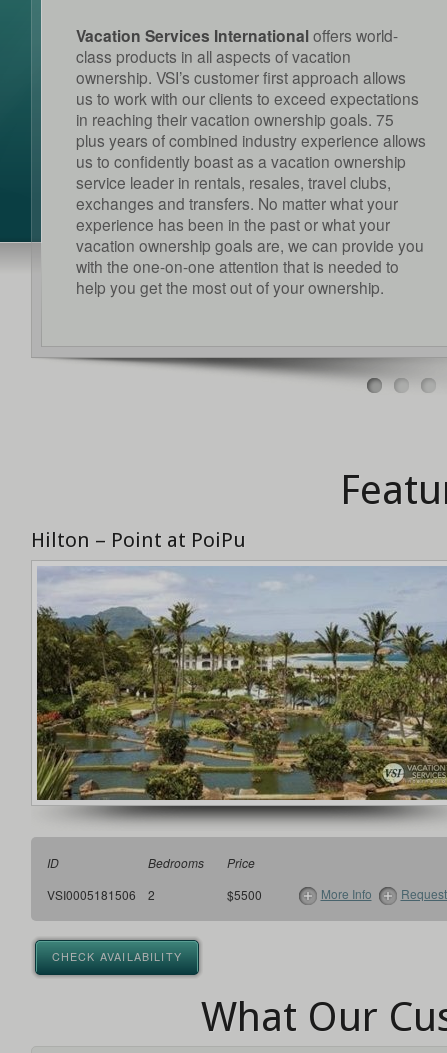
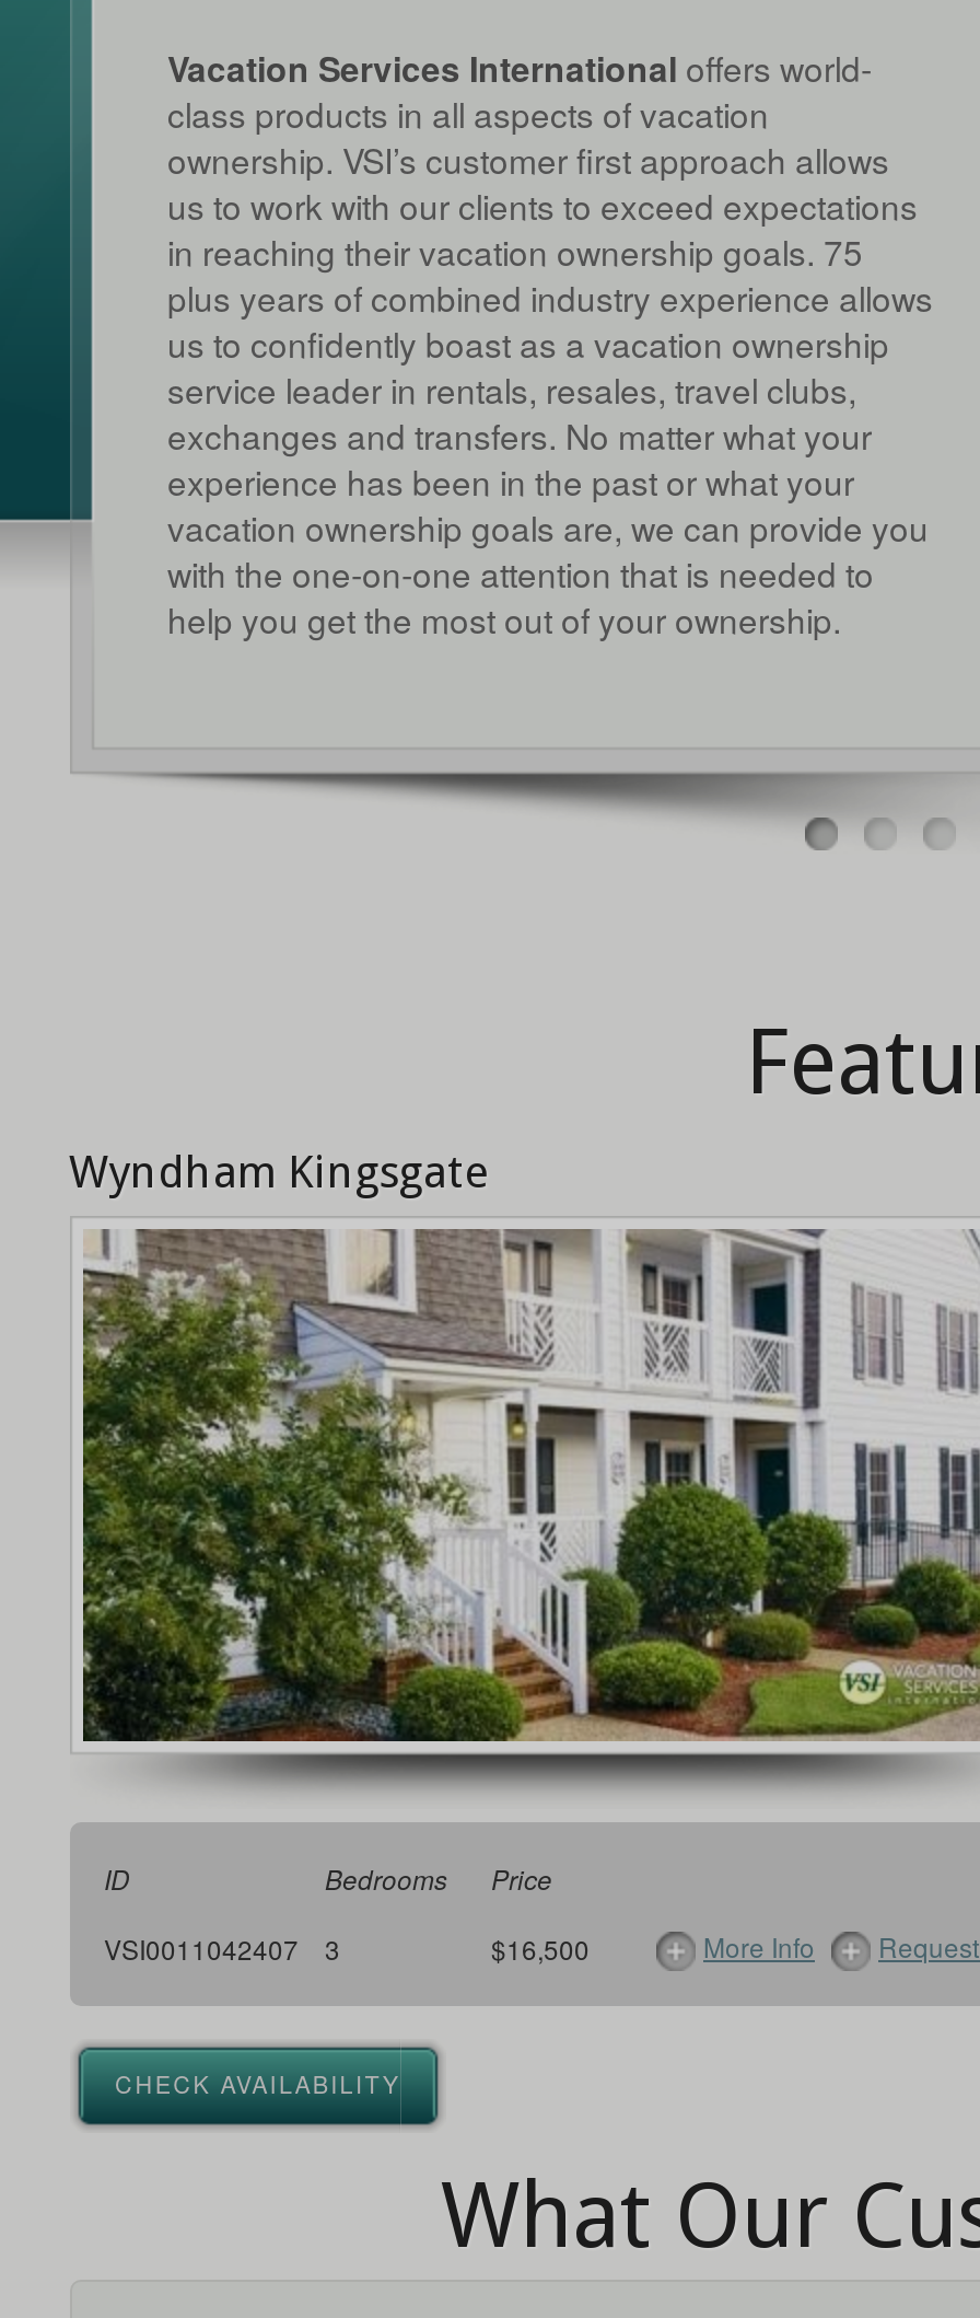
[30,528,245,552] Hilton – Point at PoiPu -> [69,1146,489,1198] Wyndham Kingsgate
[36,566,444,801] [image] -> [81,1227,973,1743] [image]
[46,886,261,903] VSI0005181506 | 2 | $5500 -> [104,1929,590,1967] VSI0011042407 | 3 | $16,500

